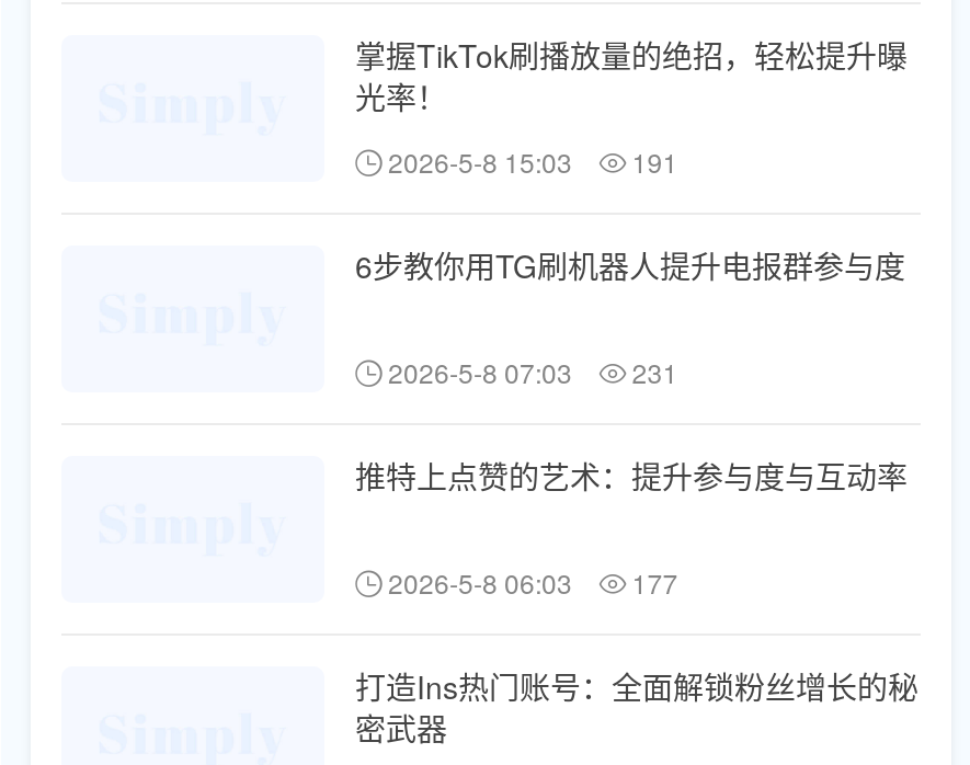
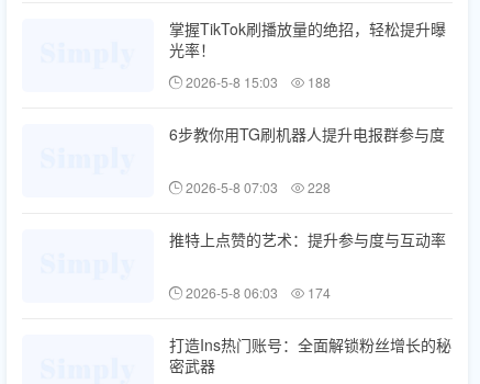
[388,142,678,180] 2026-5-8 15:03 191 -> [186,72,331,91] 2026-5-8 15:03 188
[388,353,678,390] 2026-5-8 07:03 231 -> [186,178,331,196] 2026-5-8 07:03 228
[388,564,678,601] 2026-5-8 06:03 177 -> [186,283,331,302] 2026-5-8 06:03 174

